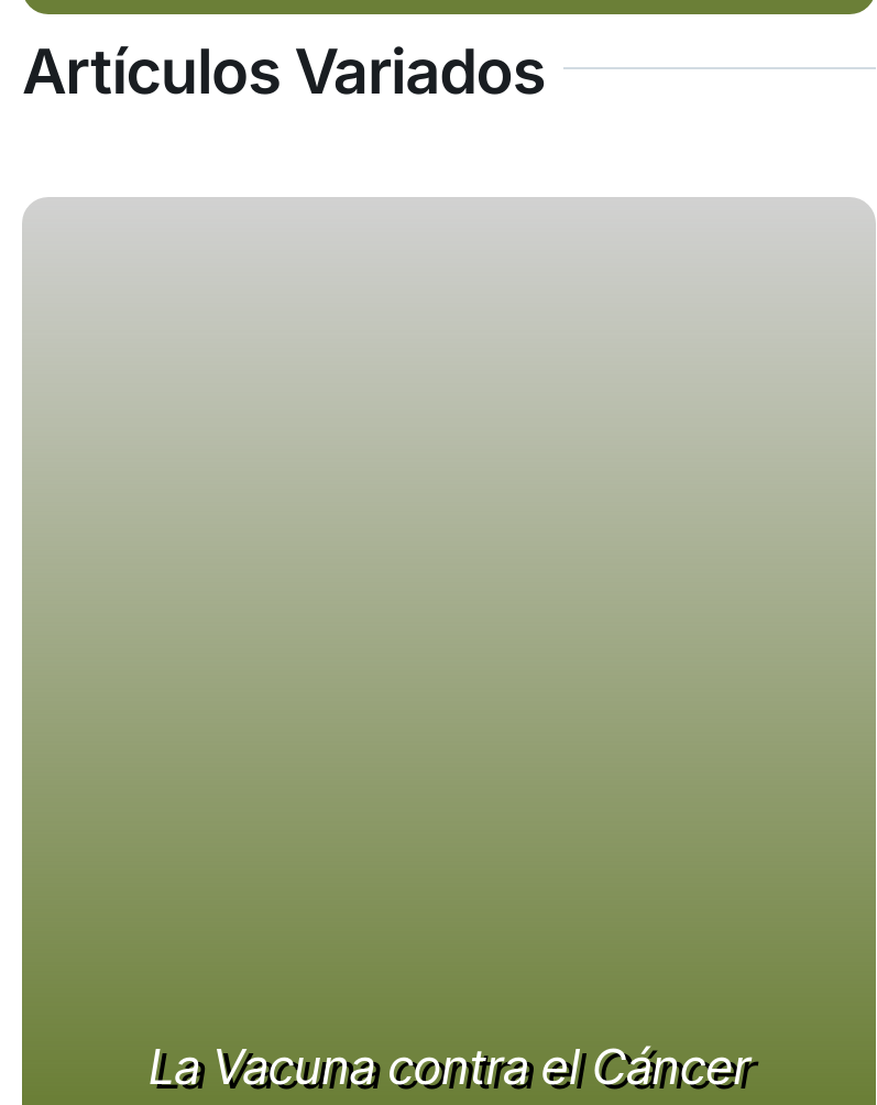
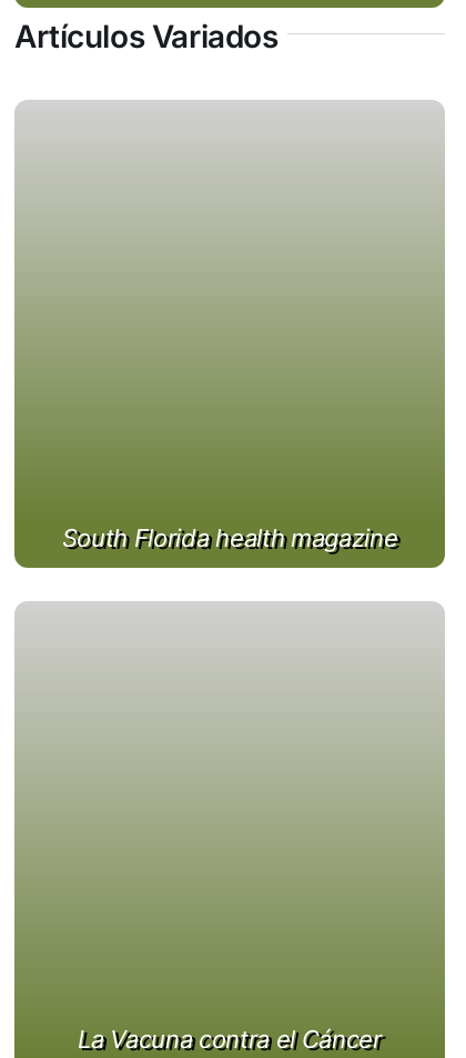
none -> [62,523,397,552] South Florida health magazine

